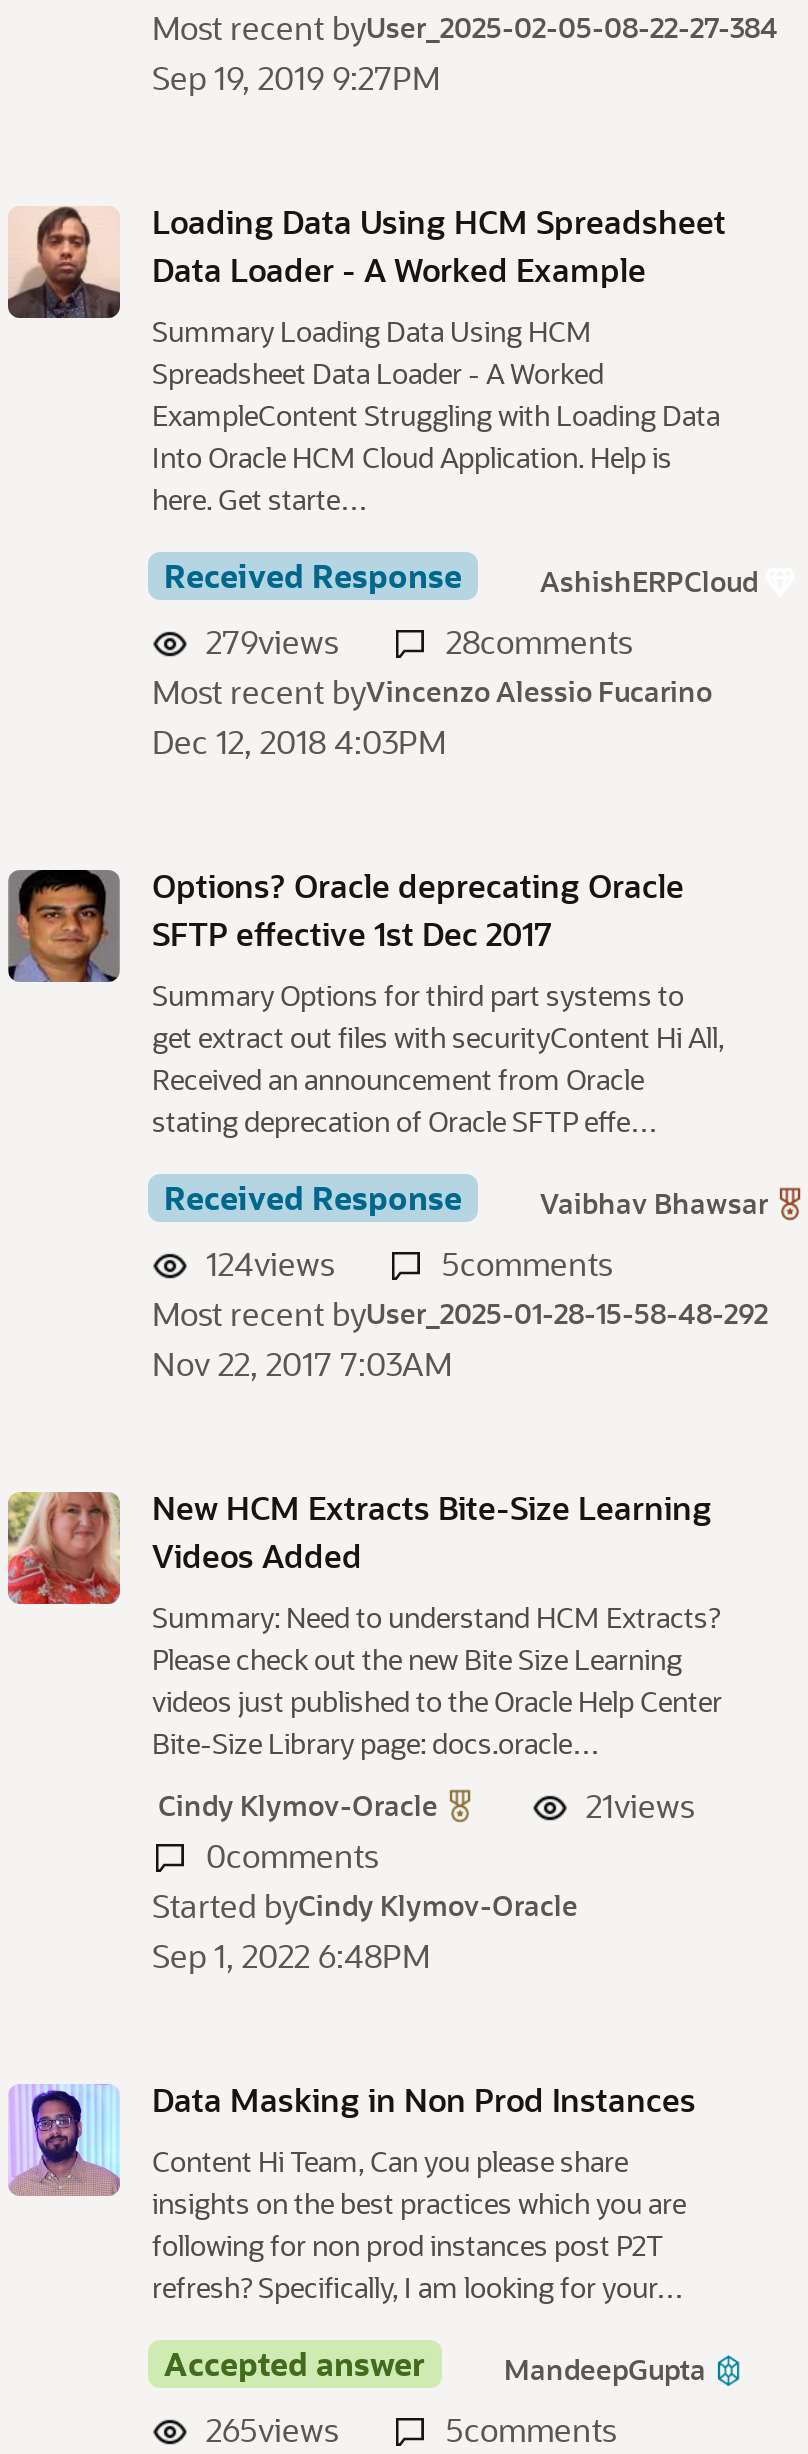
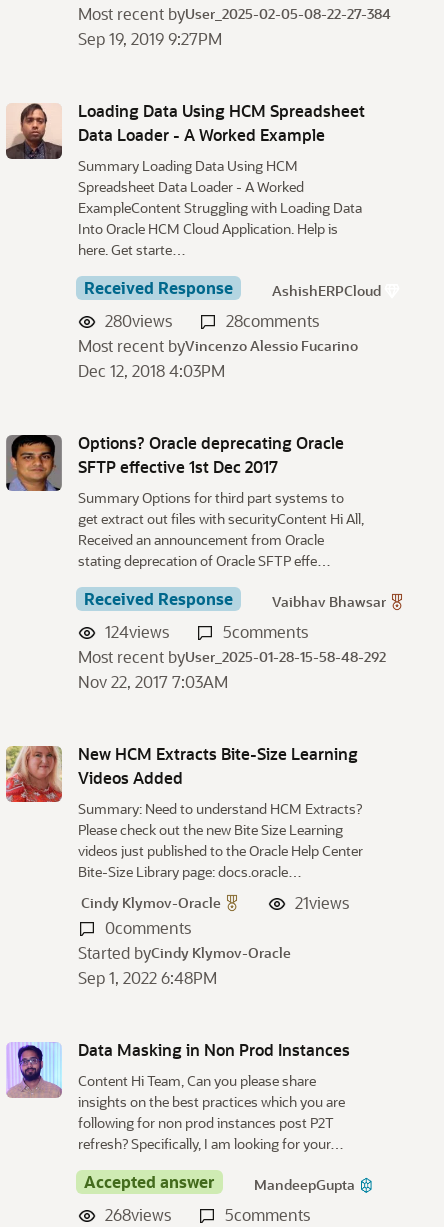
[206,619,338,661] 279views -> [105,309,172,330] 280views
[206,2407,338,2449] 265views -> [105,1203,171,1224] 268views

